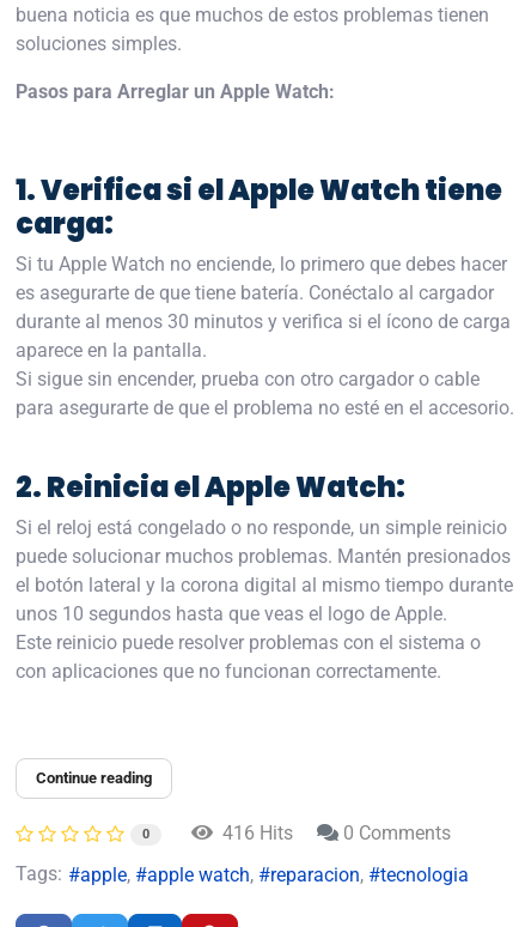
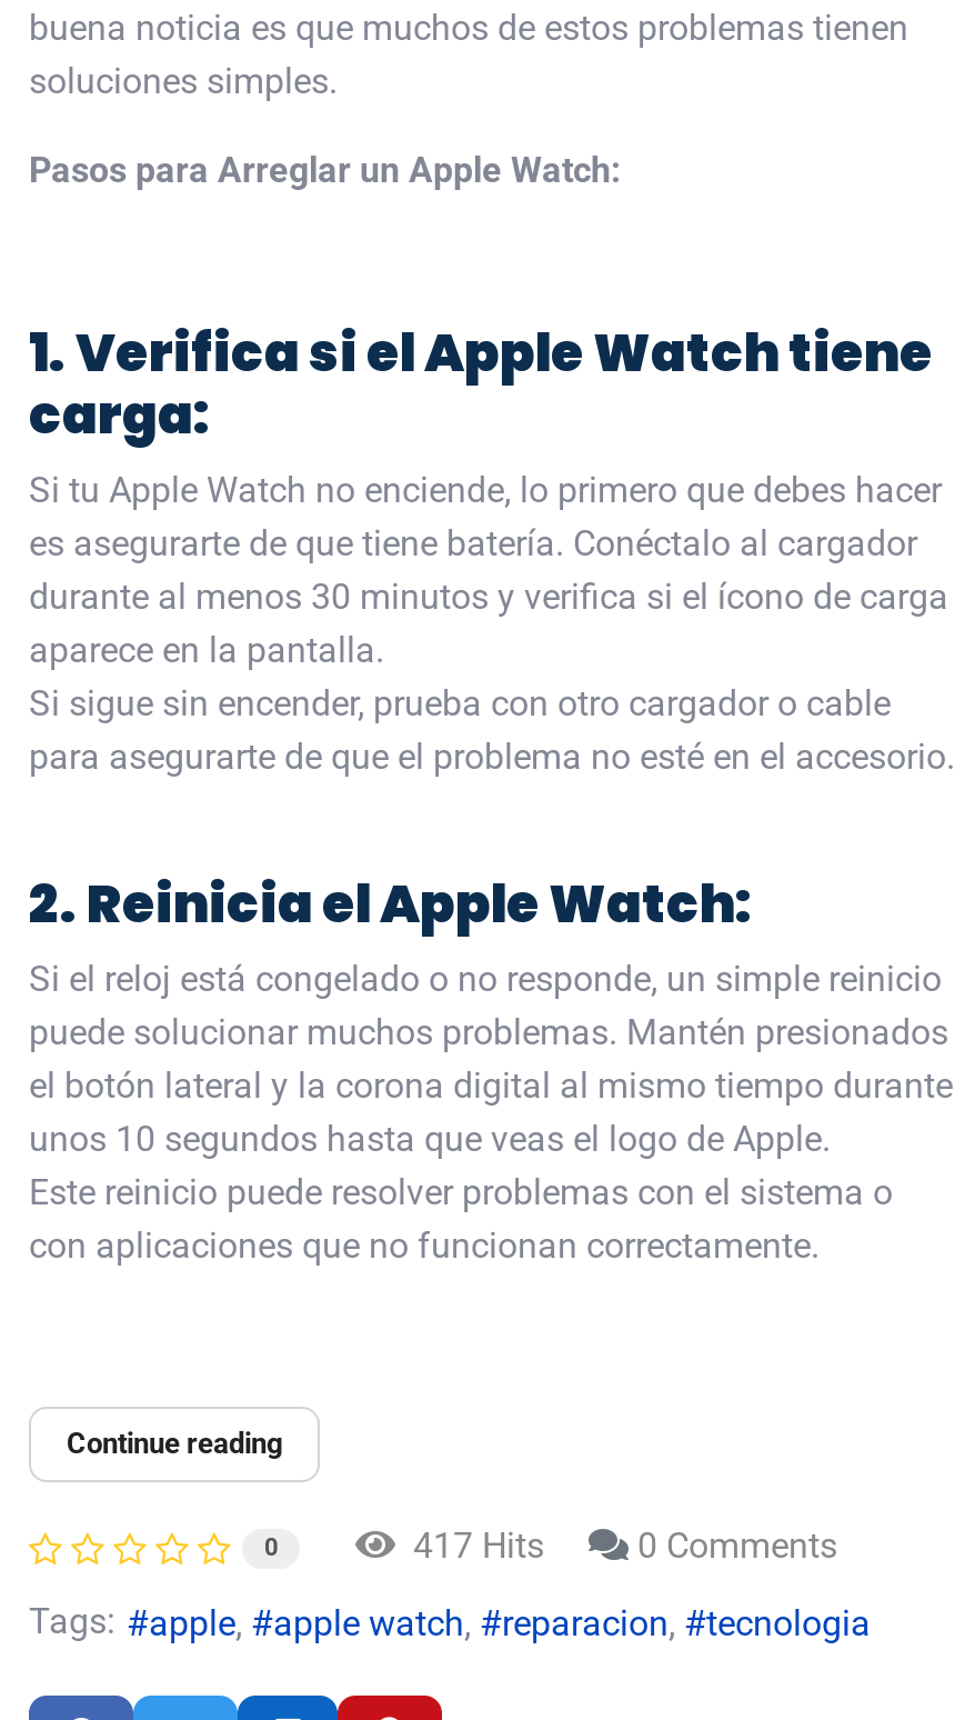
[213,822,293,844] 416 Hits -> [395,1524,544,1567] 417 Hits

